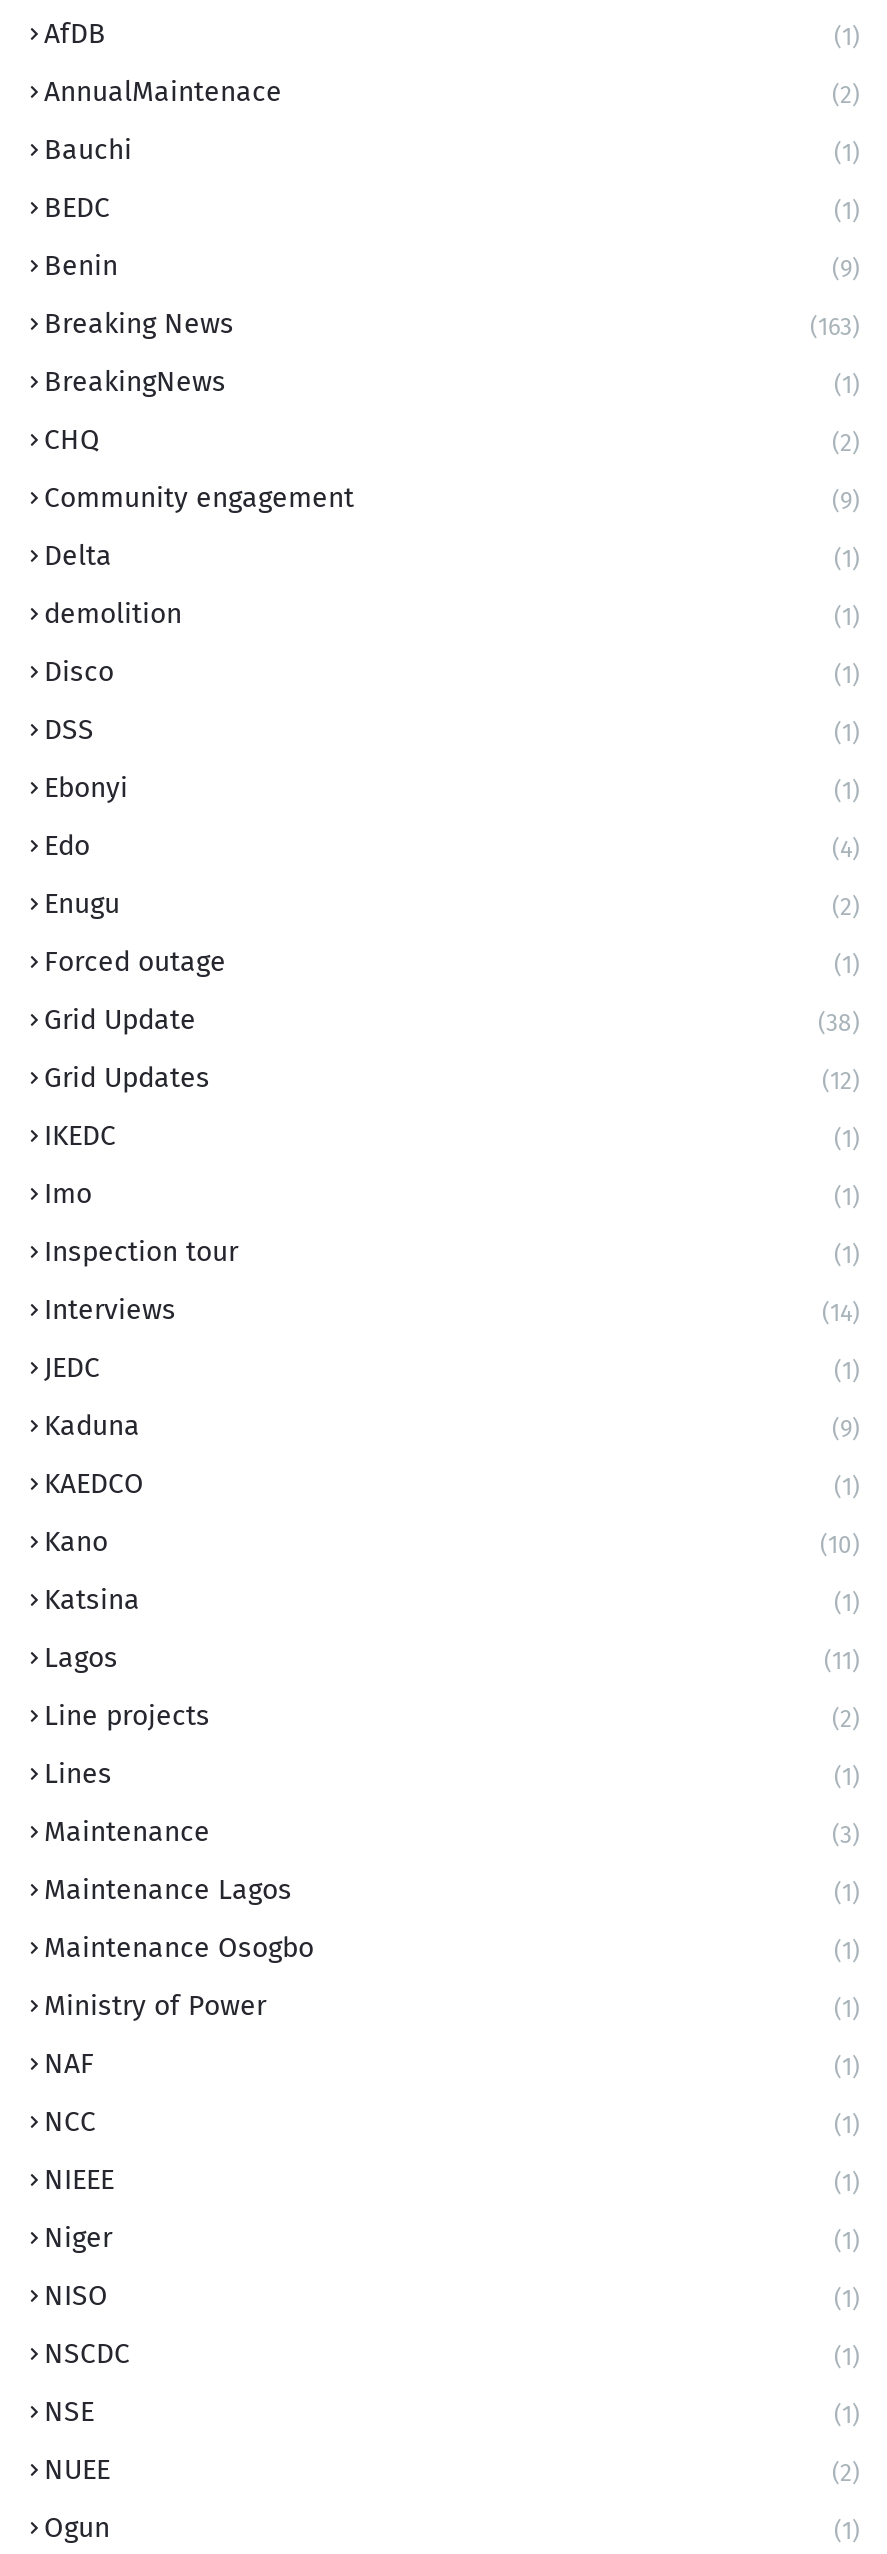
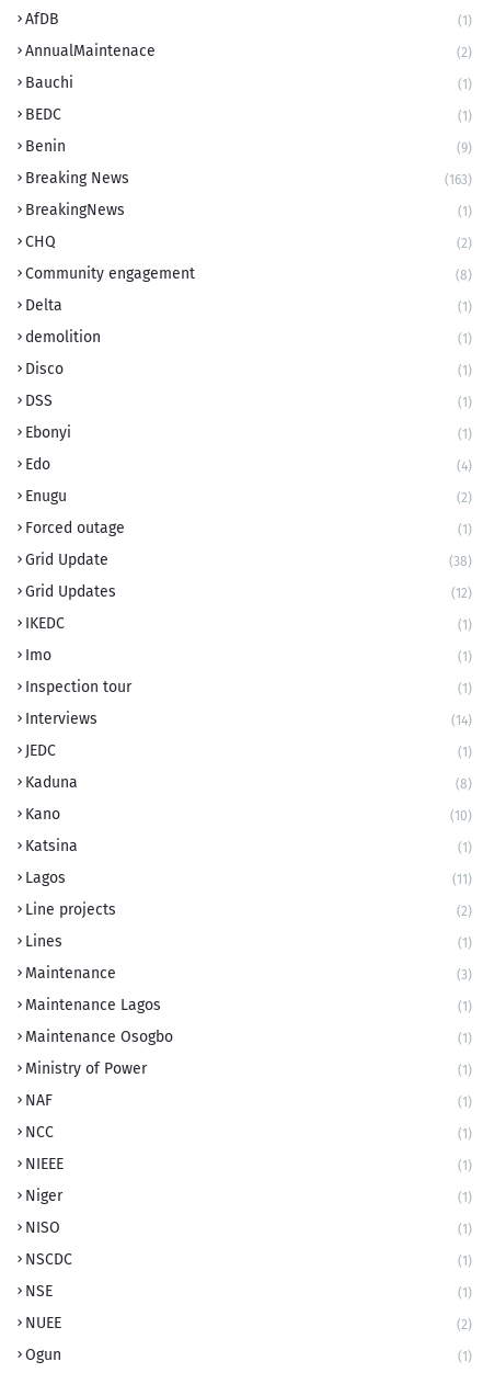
[832,487,860,515] (9) -> [456,268,472,283] (8)
[44,1415,860,1501] (9) | KAEDCO | (1) -> [456,776,472,792] (8)

